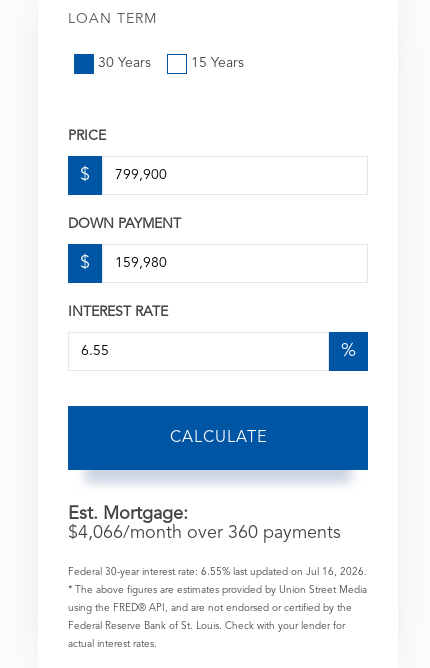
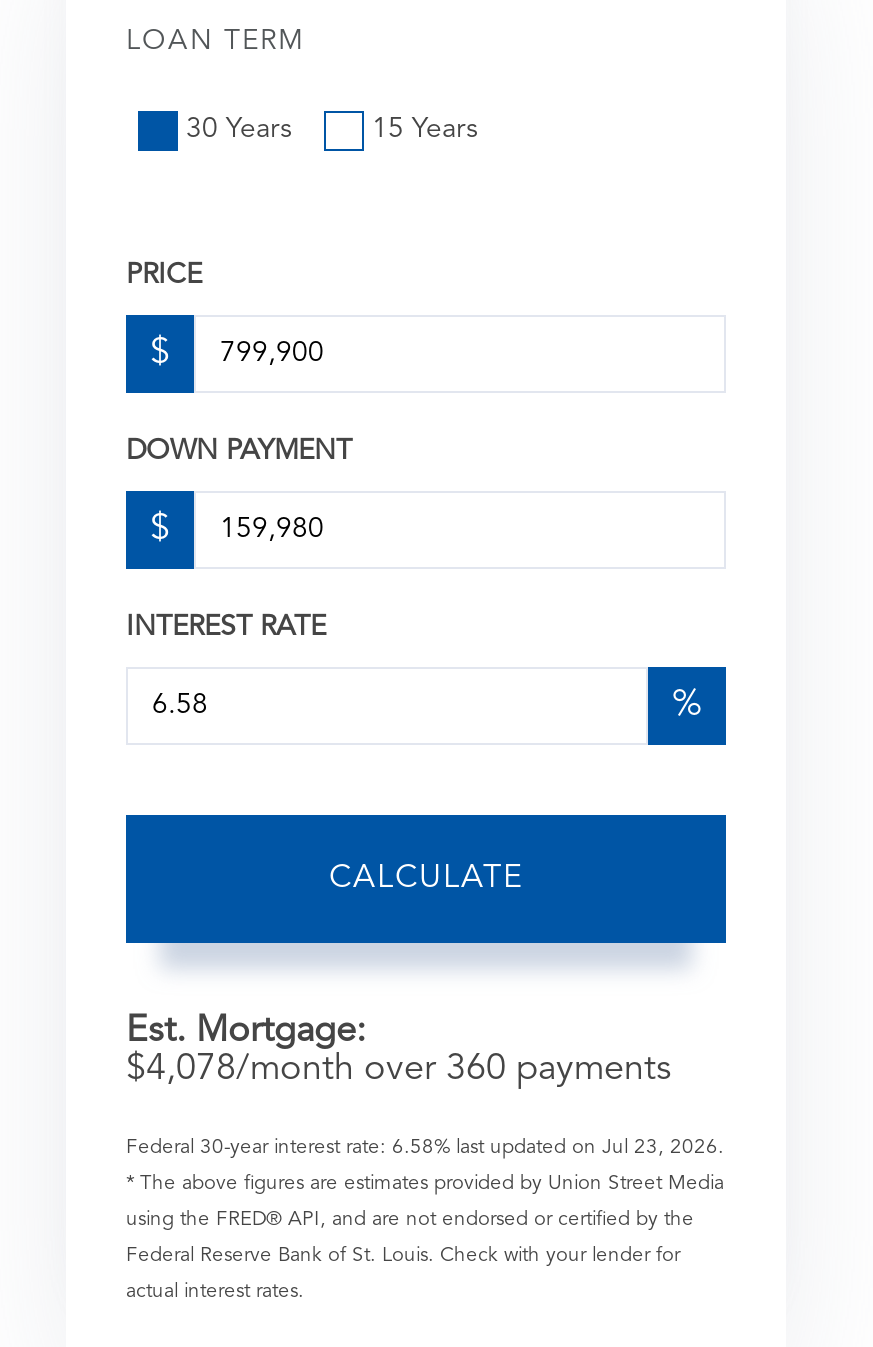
[68,524,341,542] $4,066/month over 360 payments -> [126,1051,672,1087] $4,078/month over 360 payments
[68,567,367,577] Federal 30-year interest rate: 6.55% last updated on Jul 16, 2026. -> [126,1137,724,1157] Federal 30-year interest rate: 6.58% last updated on Jul 23, 2026.

